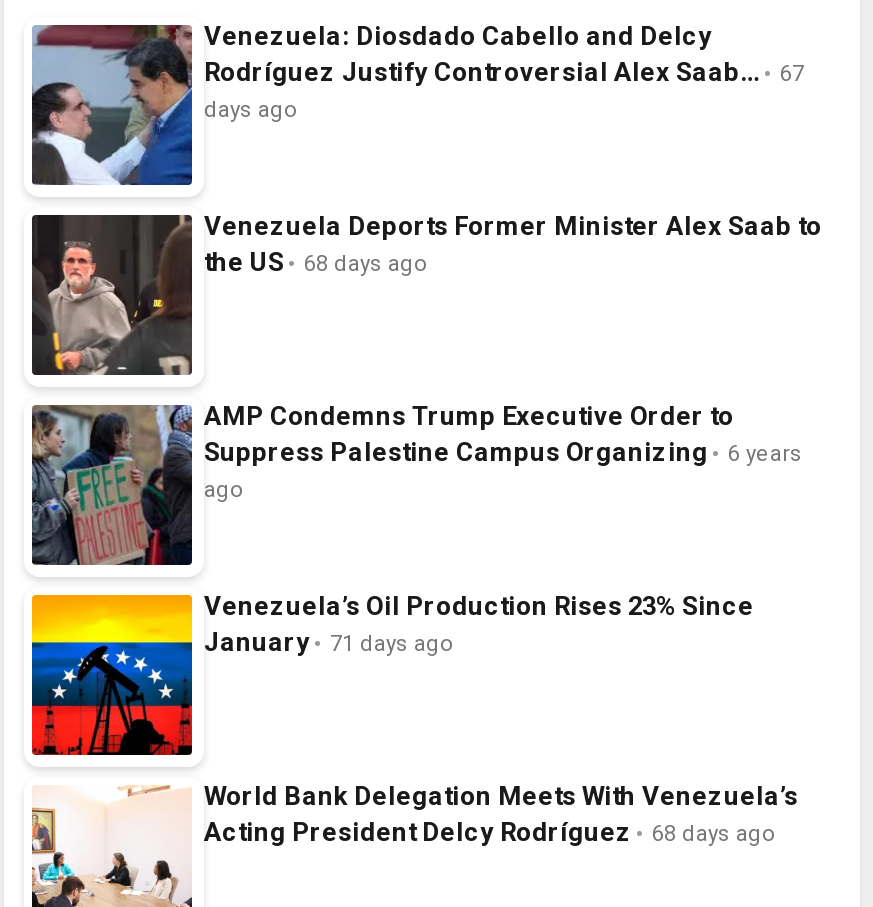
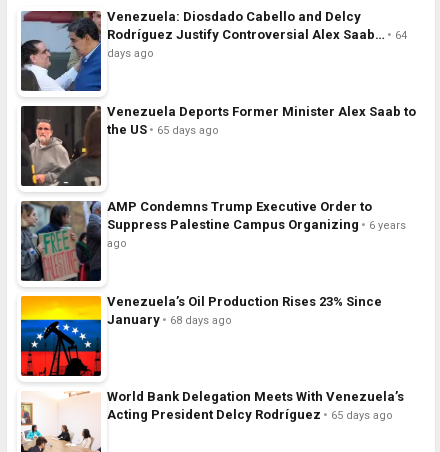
[204,58,804,88] Rodríguez Justify Controversial Alex Saab… 67 -> [107,27,407,42] Rodríguez Justify Controversial Alex Saab… 64
[204,248,428,278] the US 68 days ago -> [107,122,219,137] the US 65 days ago
[204,628,454,658] January 71 days ago -> [107,312,232,327] January 68 days ago
[204,818,776,848] Acting President Delcy Rodríguez 68 days ago -> [107,407,393,422] Acting President Delcy Rodríguez 65 days ago

